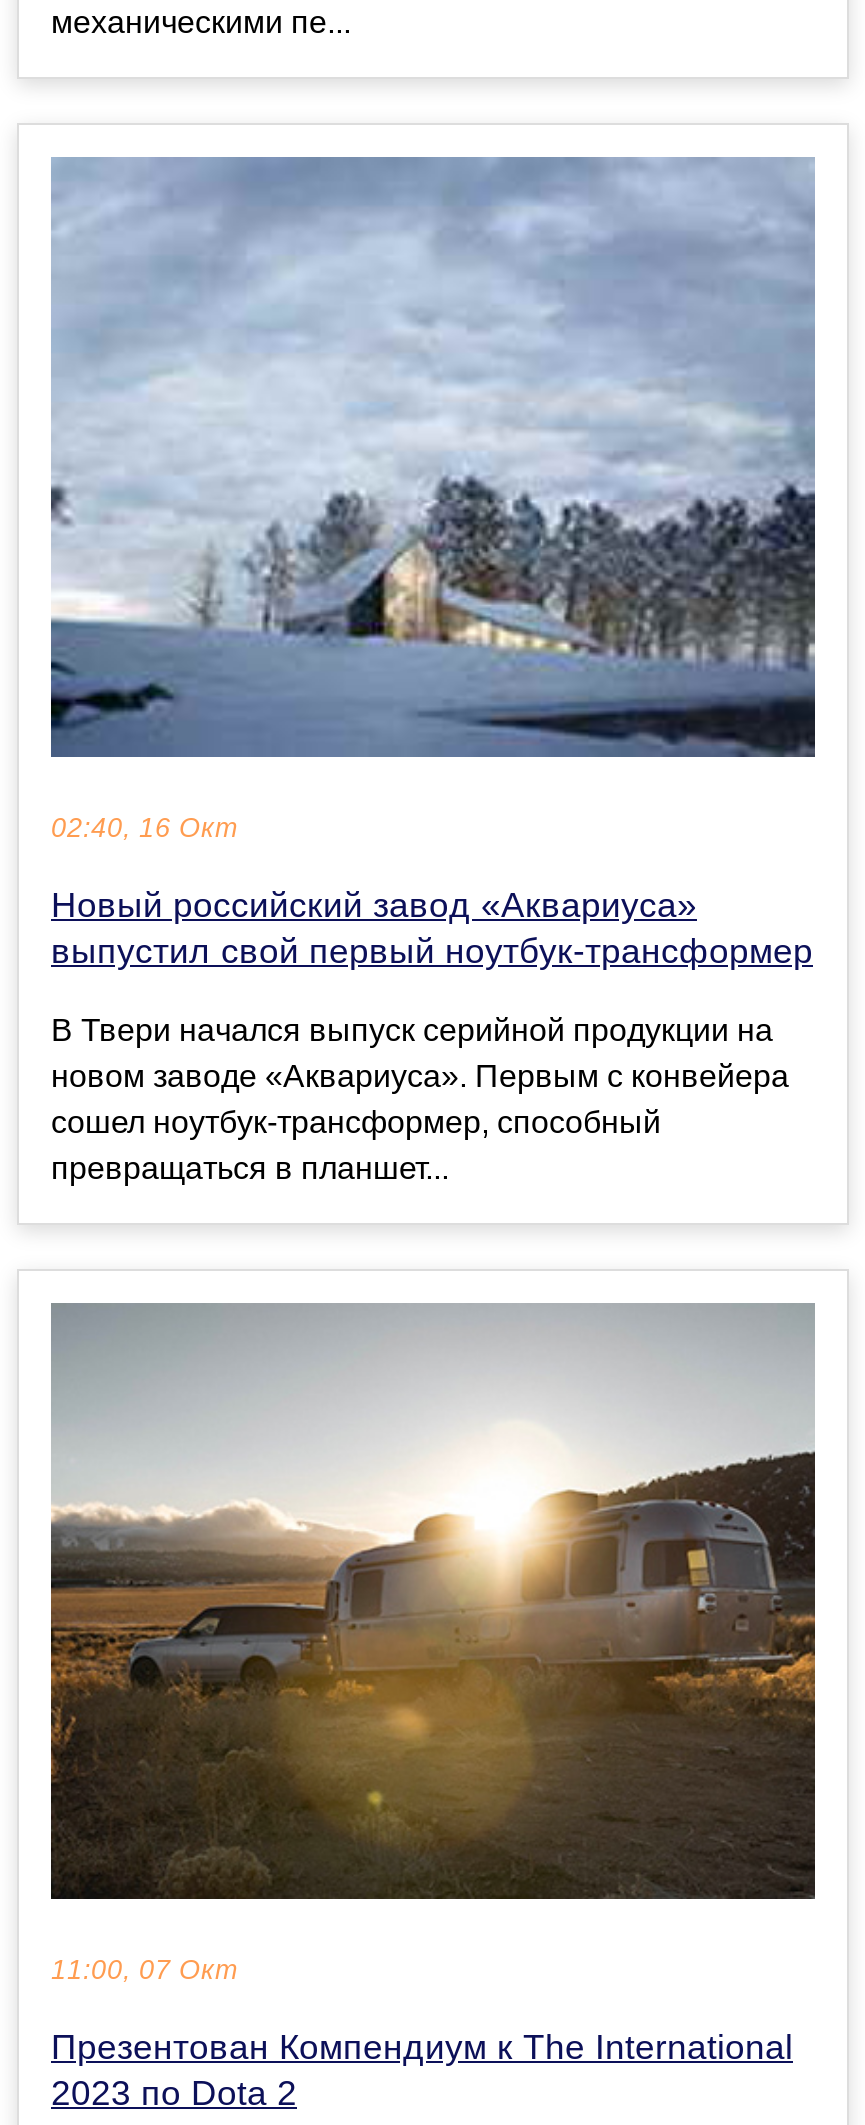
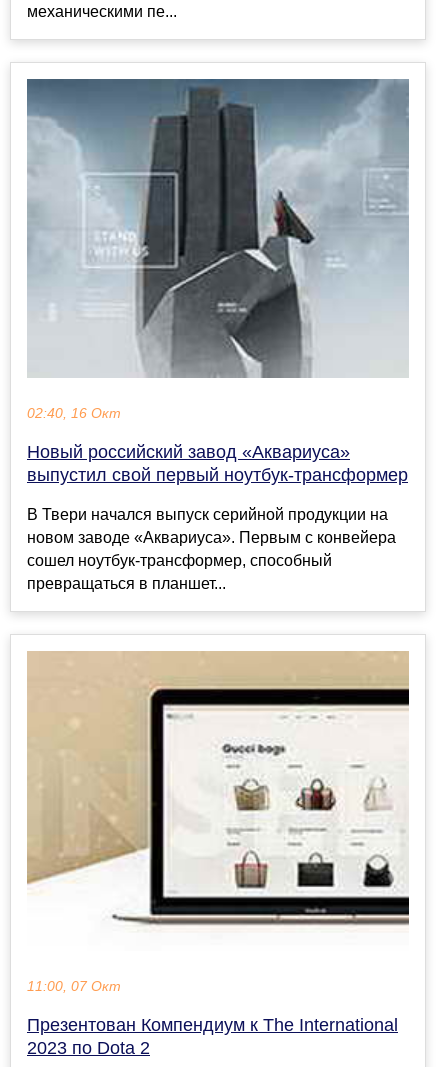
[49,158,817,758] [image] -> [27,79,409,378] [image]
[49,1302,817,1902] [image] -> [27,651,410,950] [image]

